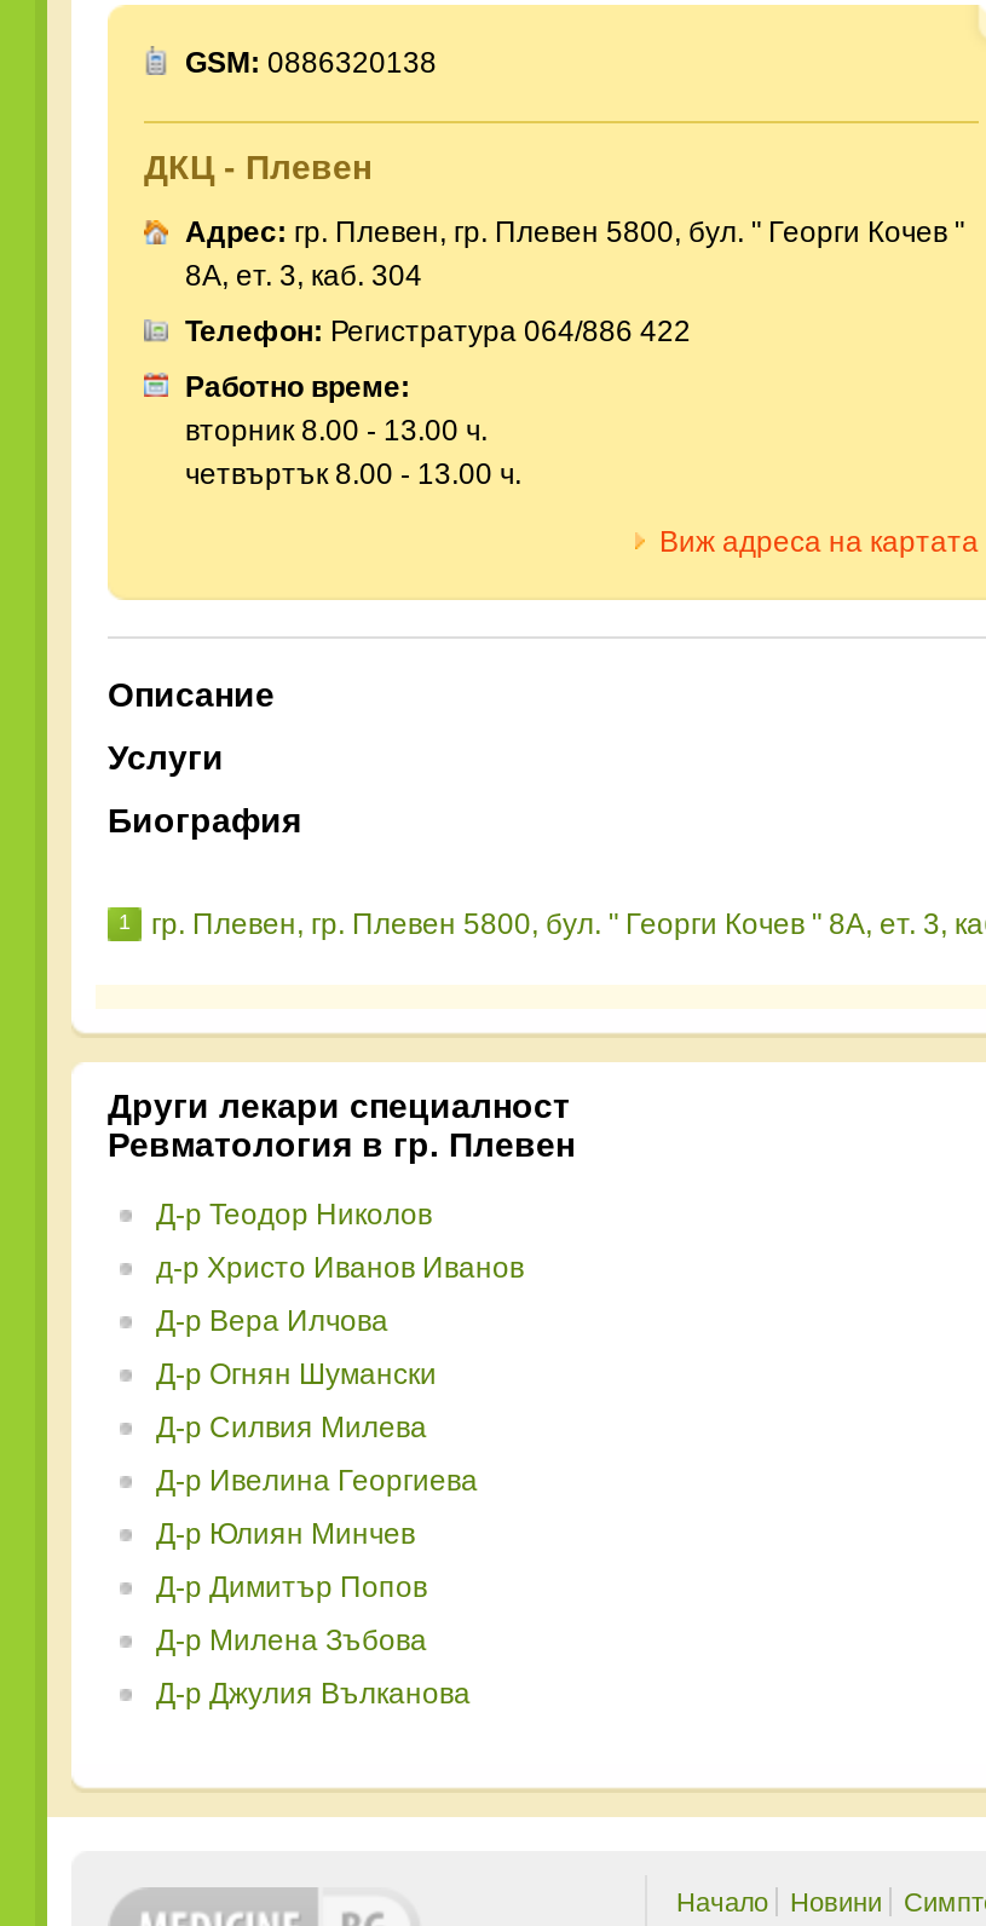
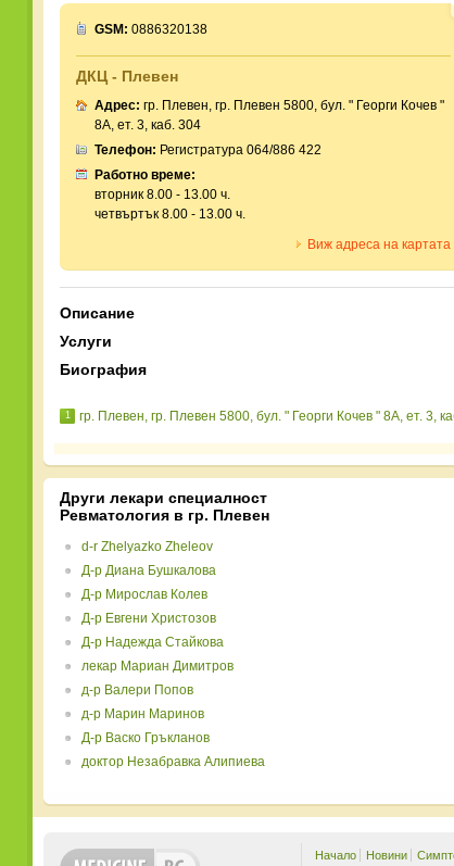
[156,1198,432,1232] Д-р Теодор Николов -> [81,539,213,554] d-r Zhelyazko Zheleov
[156,1251,524,1285] д-р Христо Иванов Иванов -> [81,563,216,578] Д-р Диана Бушкалова
[156,1304,388,1338] Д-р Вера Илчова -> [81,587,207,602] Д-р Мирослав Колев
[156,1357,437,1391] Д-р Огнян Шумански -> [81,611,216,626] Д-р Евгени Христозов
[156,1411,427,1444] Д-р Силвия Милева -> [81,635,224,650] Д-р Надежда Стайкова
[156,1464,478,1498] Д-р Ивелина Георгиева -> [81,658,234,674] лекар Мариан Димитров
[156,1517,415,1551] Д-р Юлиян Минчев -> [81,682,193,698] д-р Валери Попов
[156,1570,427,1604] Д-р Димитър Попов -> [81,706,204,721] д-р Мaрин Мaринов
[156,1624,427,1657] Д-р Милена Зъбова -> [81,730,210,745] Д-р Васко Гръкланов
[156,1677,471,1711] Д-р Джулия Вълканова -> [81,754,265,769] доктор Незабравка Алипиева

